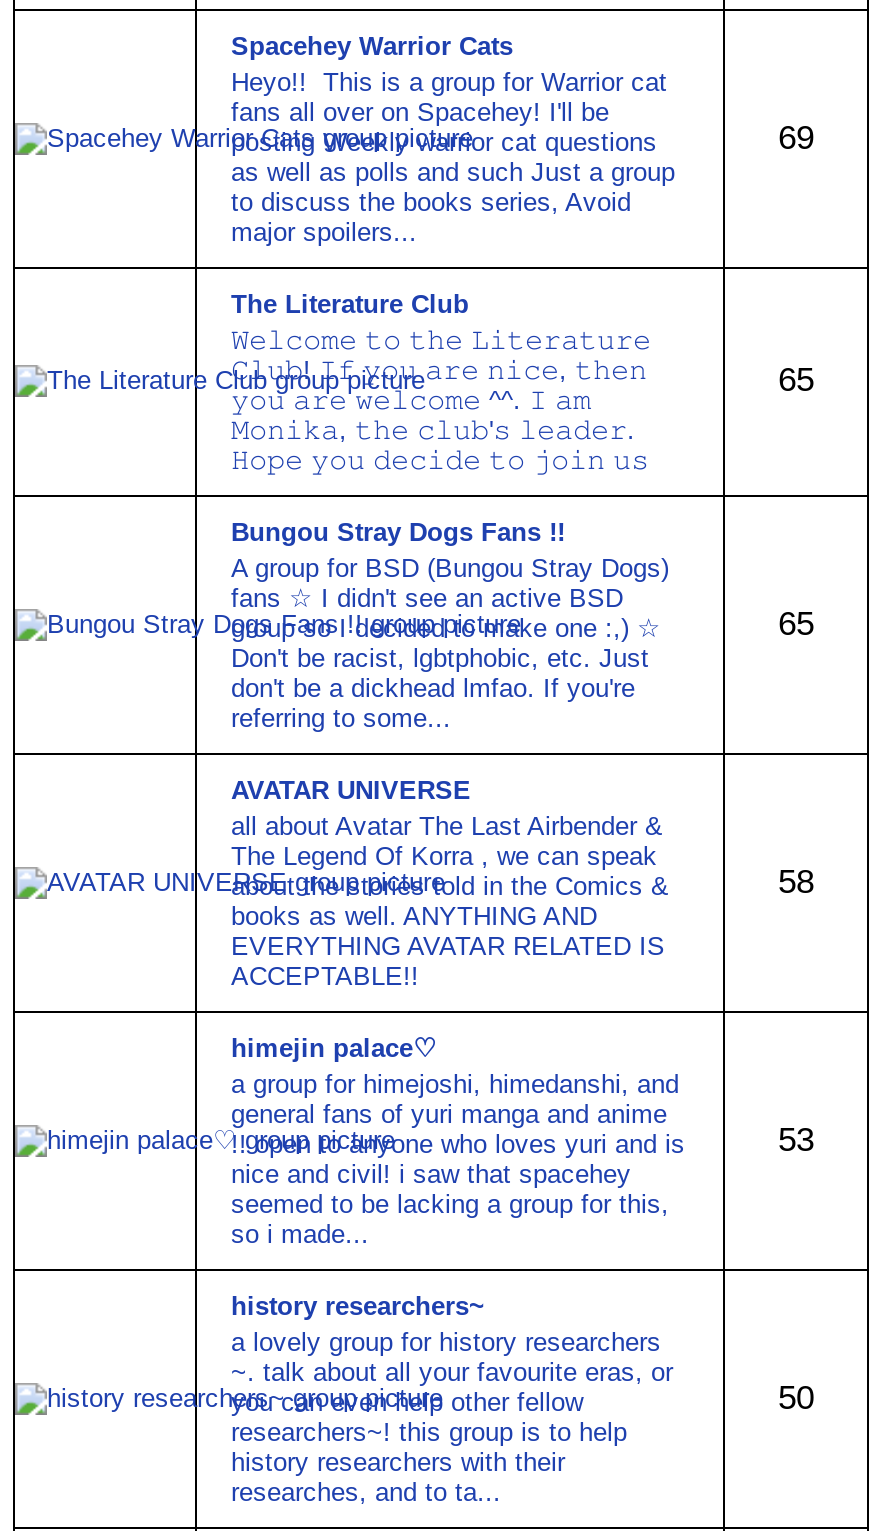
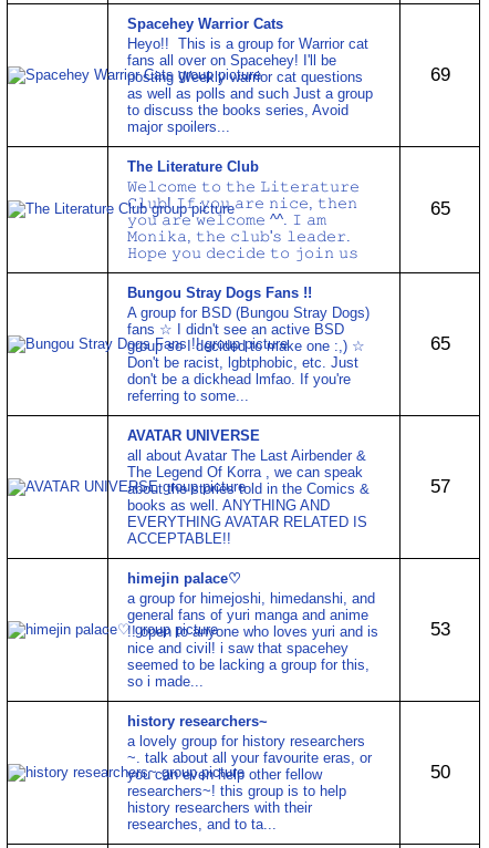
[778,863,814,901] 58 -> [430,476,450,497] 57

